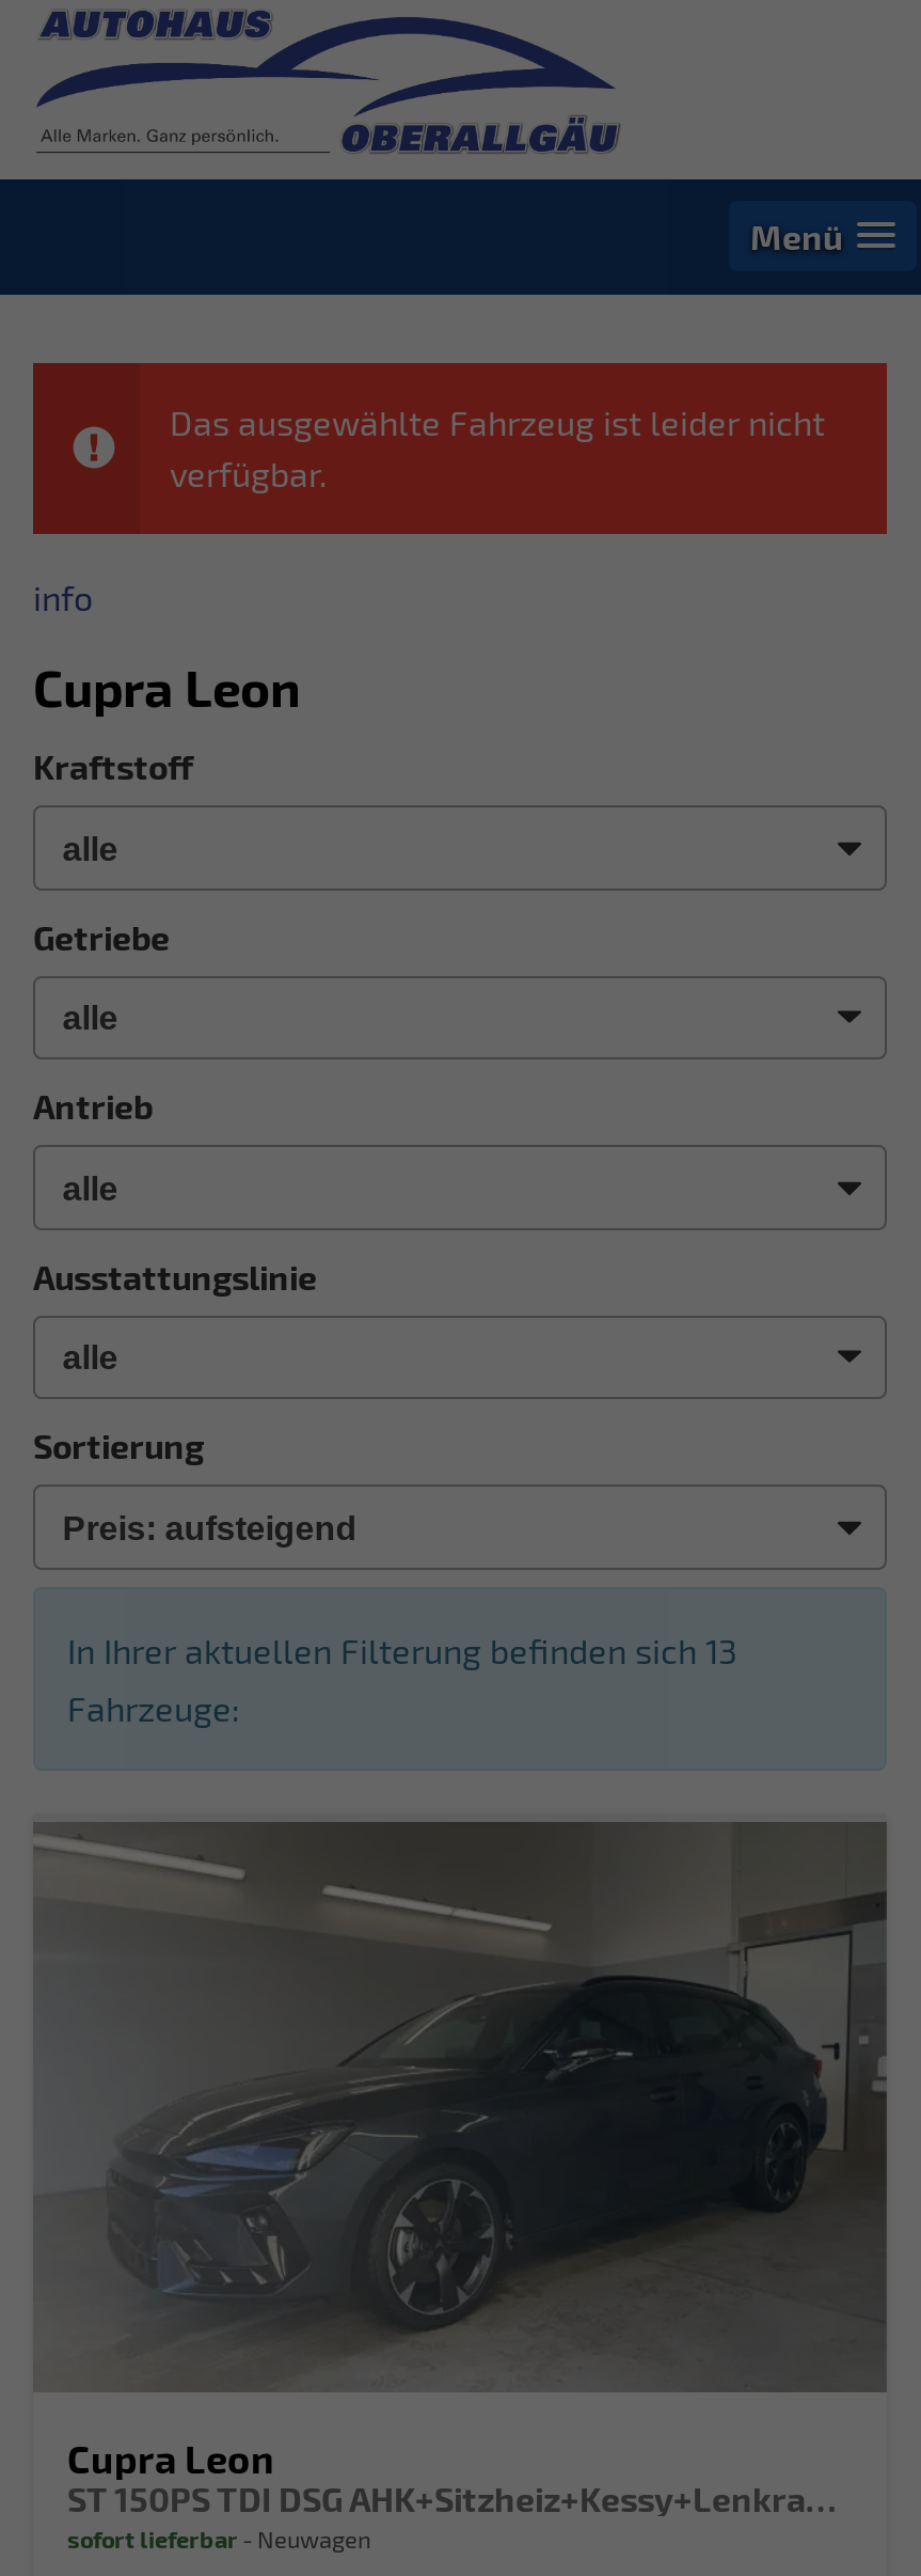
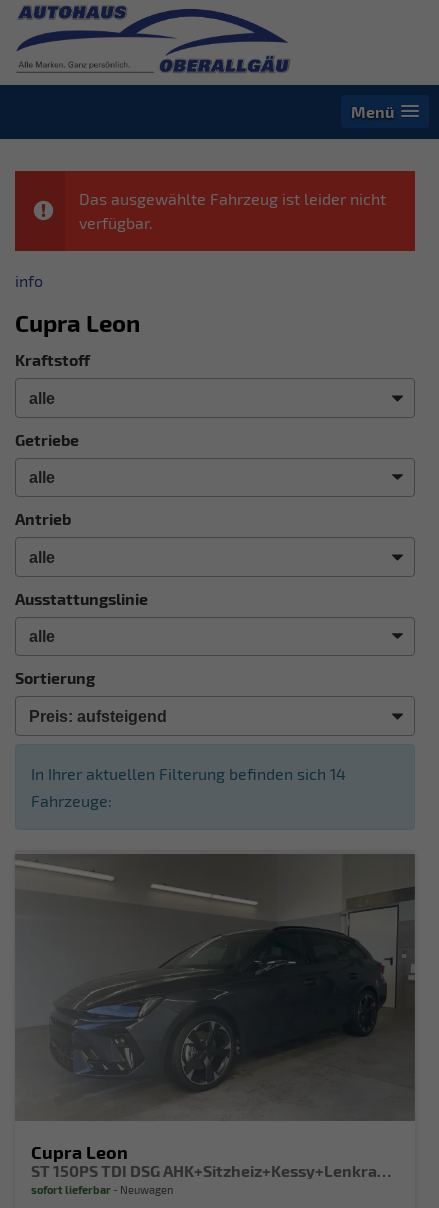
[67,1630,737,1670] In Ihrer aktuellen Filterung befinden sich 13 -> [31,764,346,783] In Ihrer aktuellen Filterung befinden sich 14

